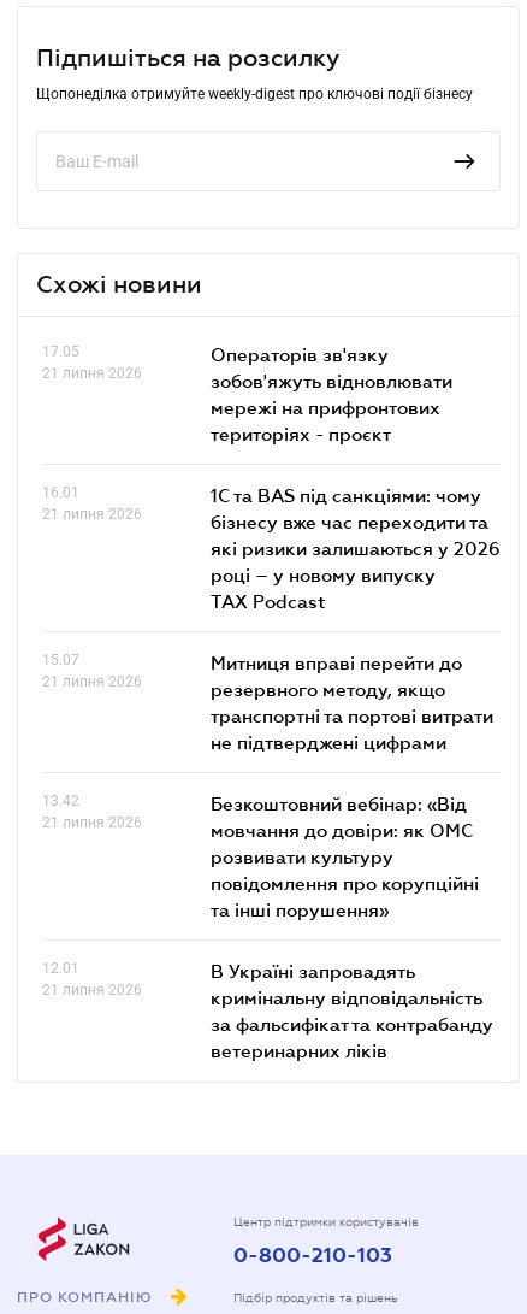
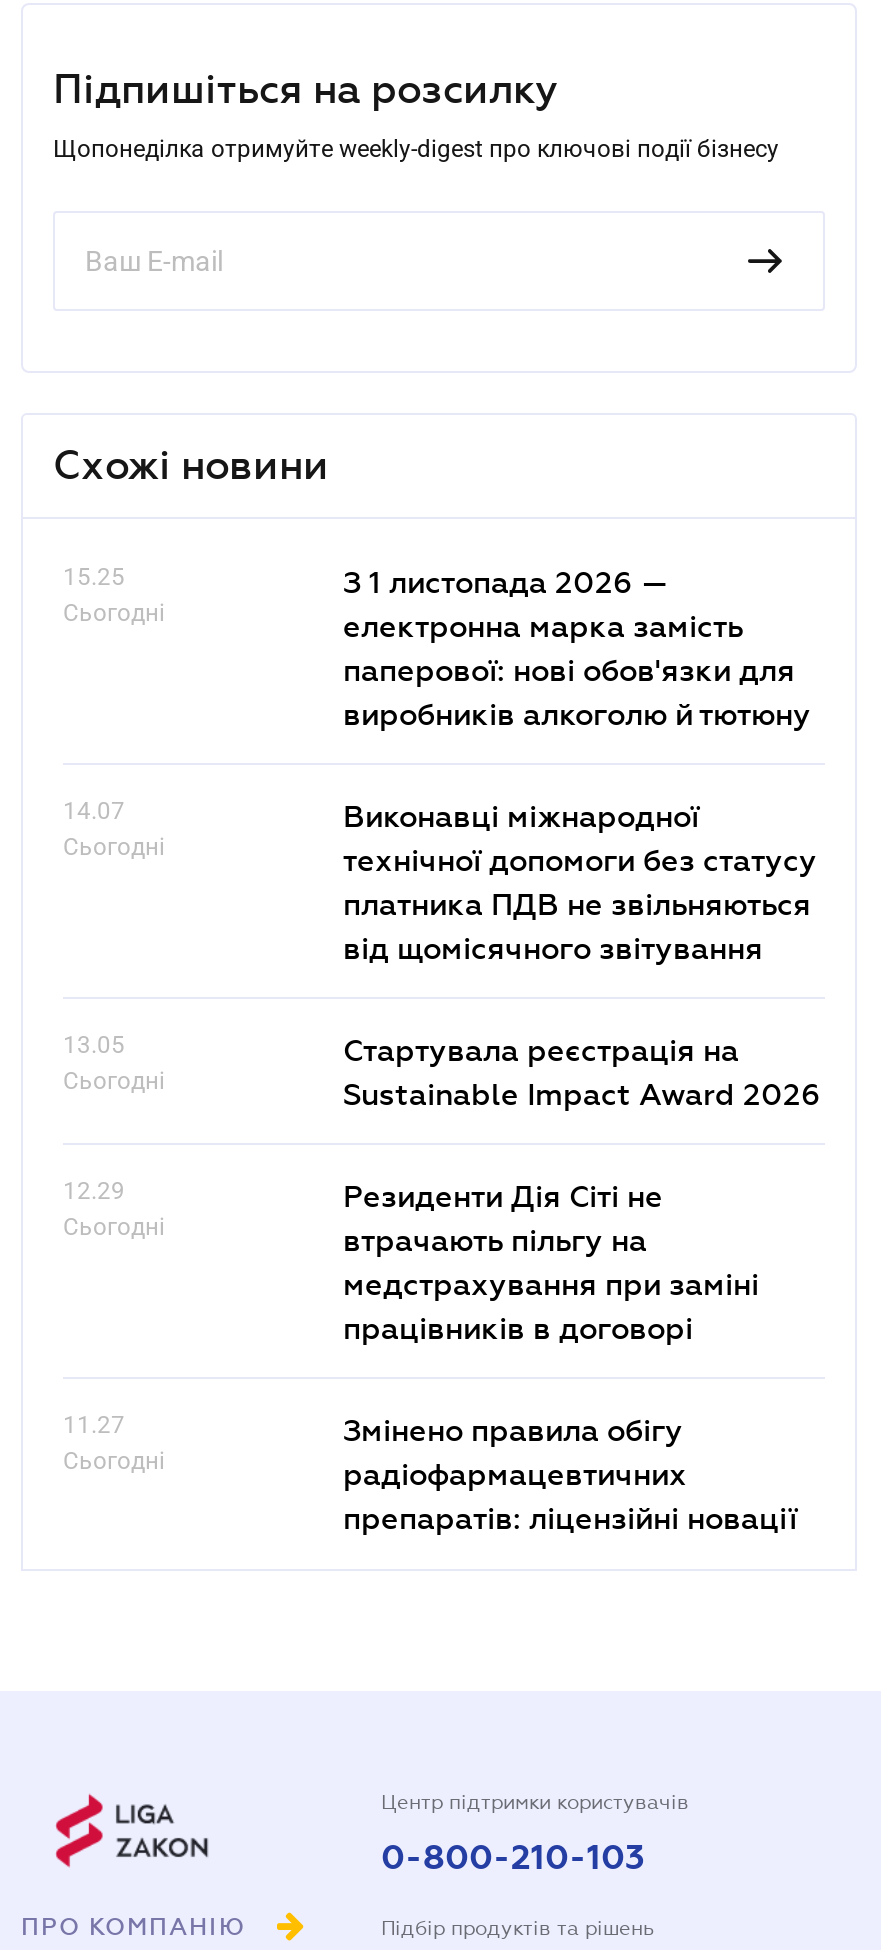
[42,343,142,381] 17.05 | 21 липня 2026 -> [63,562,165,626] 15.25 | Сьогодні
[211,343,452,444] Операторів зв'язку | зобов'яжуть відновлювати | мережі на прифронтових | територіях - проєкт -> [343,562,811,730] З 1 листопада 2026 — | електронна марка замість | паперової: нові обов'язки для | виробників алкоголю й тютюну
[42,484,142,522] 16.01 | 21 липня 2026 -> [63,796,165,860] 14.07 | Сьогодні
[211,484,501,611] 1С та BAS під санкціями: чому | бізнесу вже час переходити та | які ризики залишаються у 2026 | році – у новому випуску | TAX Podcast -> [343,796,817,964] Виконавці міжнародної | технічної допомоги без статусу | платника ПДВ не звільняються | від щомісячного звітування
[42,651,142,690] 15.07 | 21 липня 2026 -> [63,1030,165,1094] 13.05 | Сьогодні
[211,651,493,752] Митниця вправі перейти до | резервного методу, якщо | транспортні та портові витрати | не підтверджені цифрами -> [343,1030,821,1110] Стартувала реєстрація на | Sustainable Impact Award 2026
[42,792,142,831] 13.42 | 21 липня 2026 -> [63,1176,165,1240] 12.29 | Сьогодні
[211,792,479,920] Безкоштовний вебінар: «Від | мовчання до довіри: як ОМС | розвивати культуру | повідомлення про корупційні | та інші порушення» -> [343,1176,759,1344] Резиденти Дія Сіті не | втрачають пільгу на | медстрахування при заміні | працівників в договорі
[42,960,142,998] 12.01 | 21 липня 2026 -> [63,1410,165,1474] 11.27 | Сьогодні
[211,960,493,1061] В Україні запровадять | кримінальну відповідальність | за фальсифікат та контрабанду | ветеринарних ліків -> [343,1410,797,1534] Змінено правила обігу | радіофармацевтичних | препаратів: ліцензійні новації

